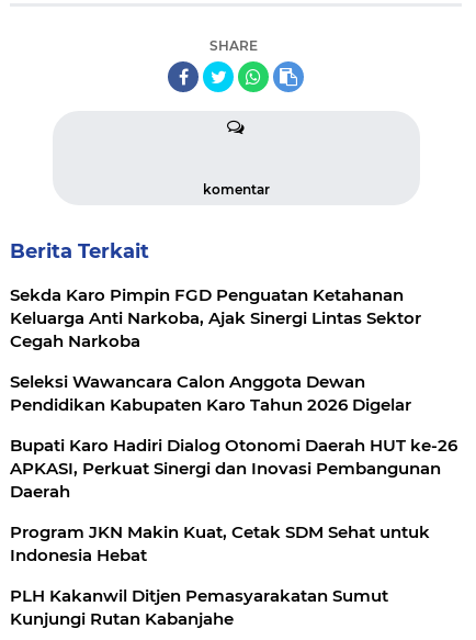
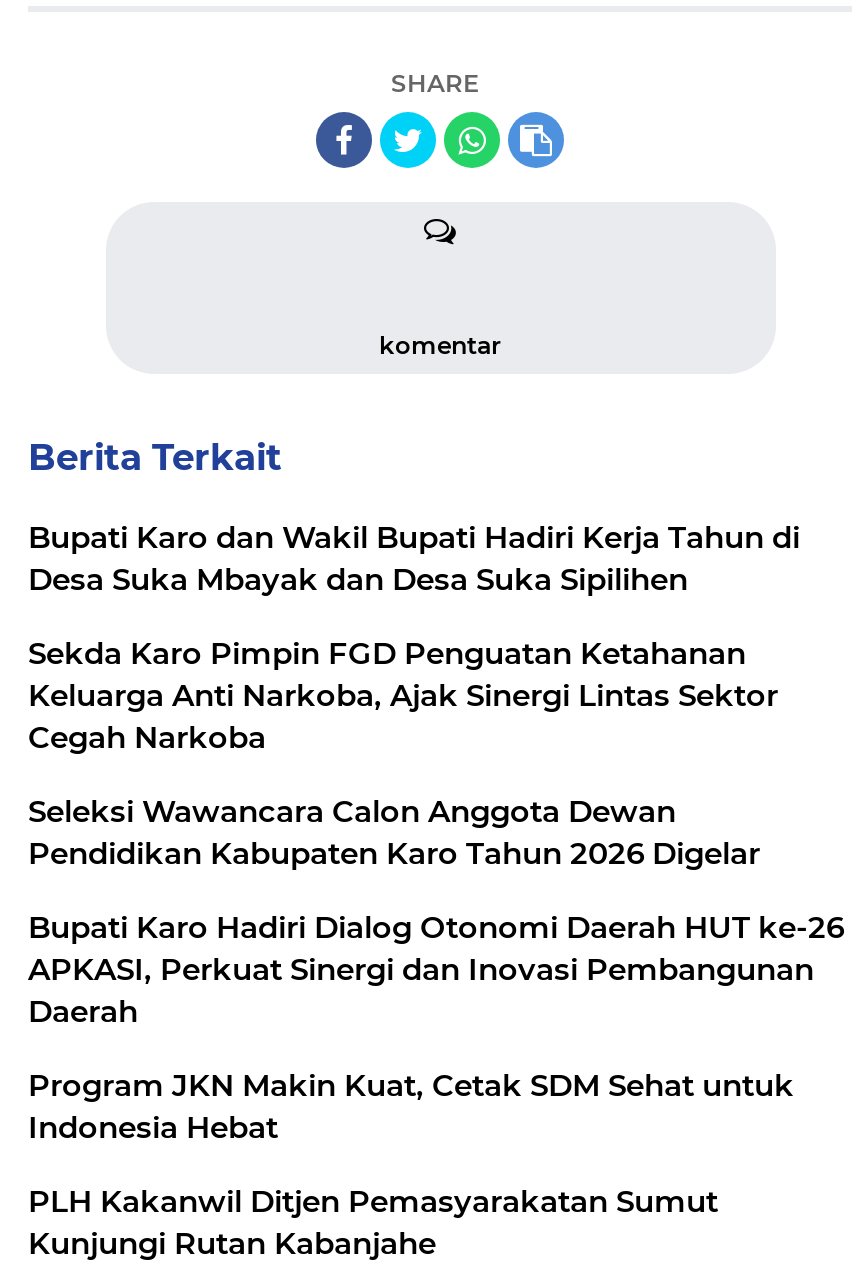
none -> [28,519,800,599] Bupati Karo dan Wakil Bupati Hadiri Kerja Tahun di | Desa Suka Mbayak dan Desa Suka Sipilihen

